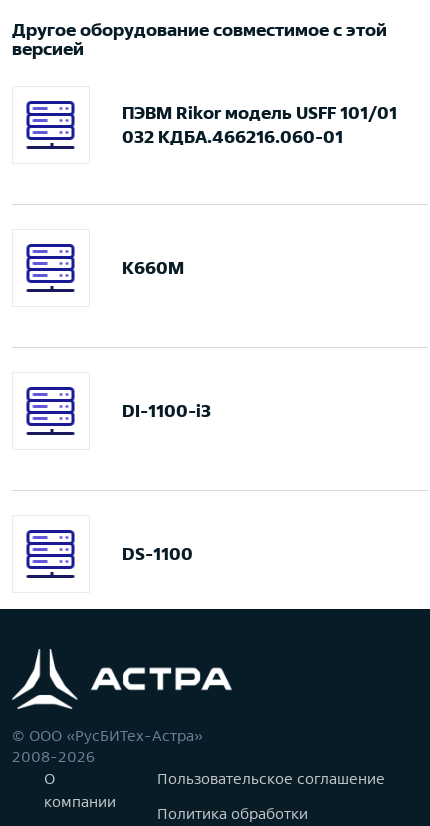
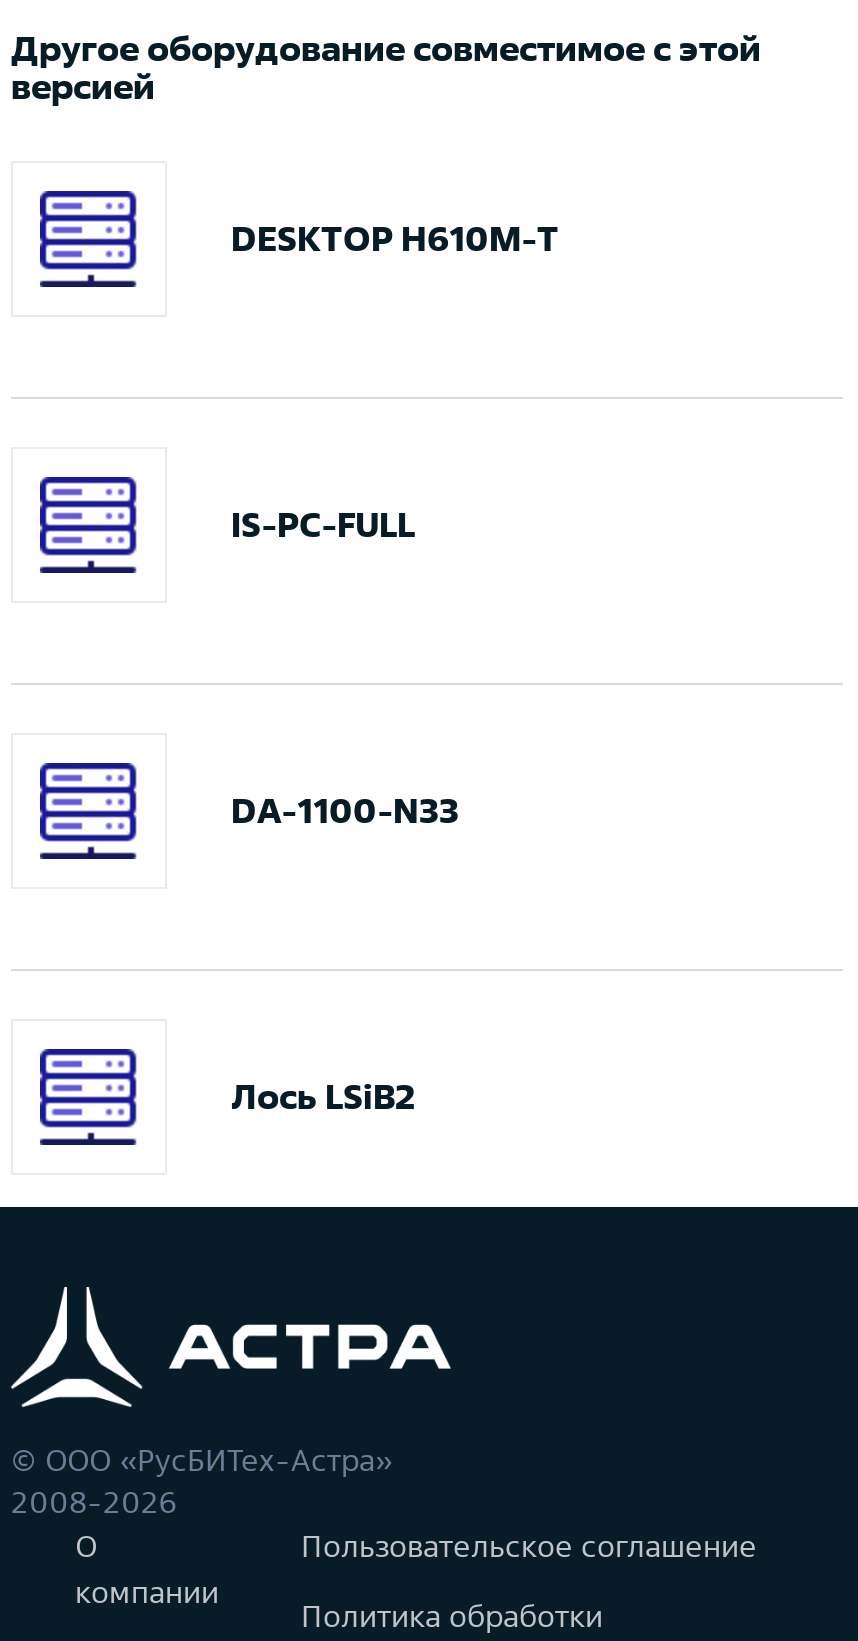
[122,103,397,146] ПЭВМ Rikor модель USFF 101/01 | 032 КДБА.466216.060-01 -> [231,219,559,257] DESKTOP H610М-T
[122,258,184,277] K660M -> [231,505,415,543] IS-PC-FULL
[122,401,211,420] DI-1100-i3 -> [231,791,459,829] DA-1100-N33
[122,544,193,563] DS-1100 -> [231,1077,415,1115] Лось LSiВ2

